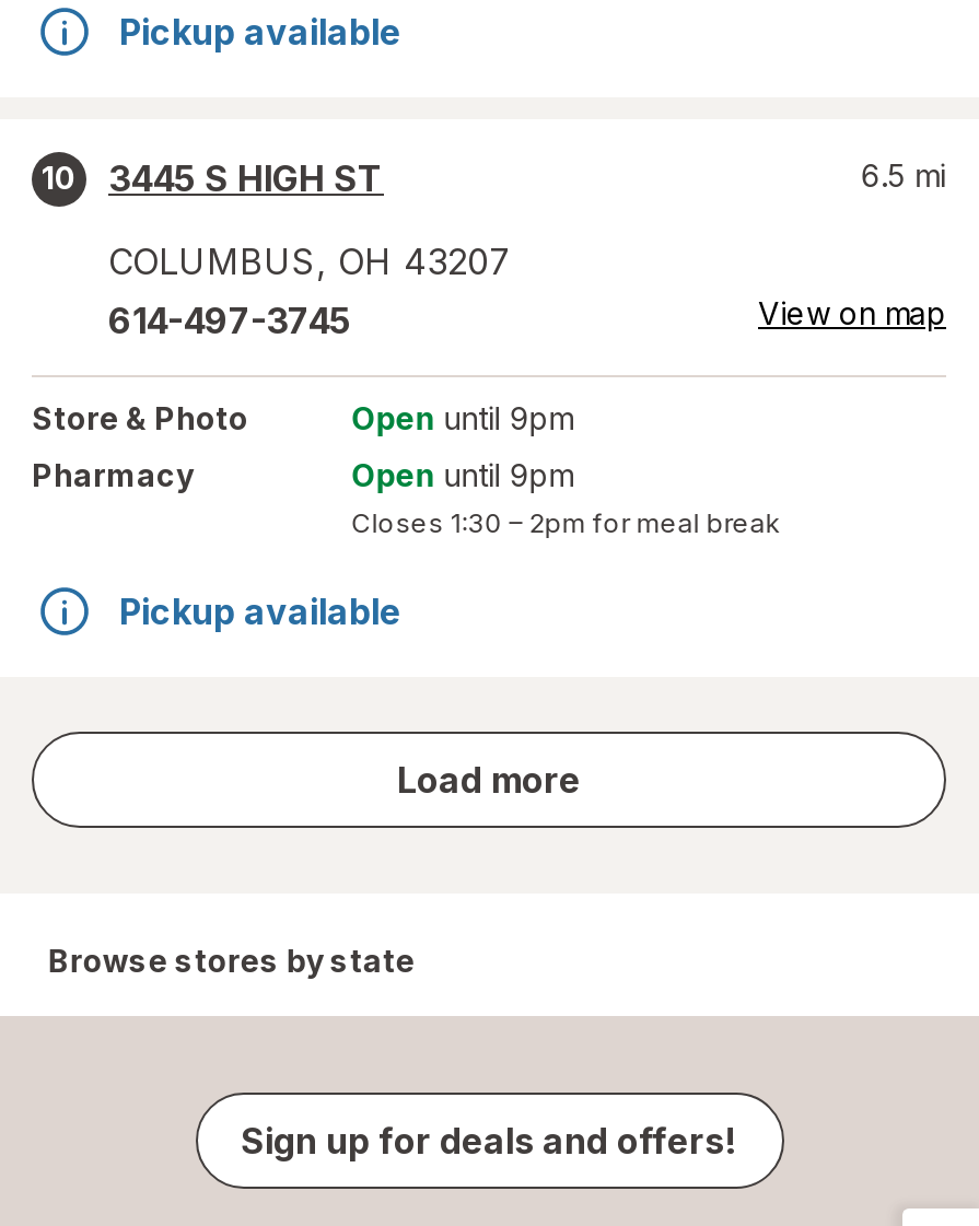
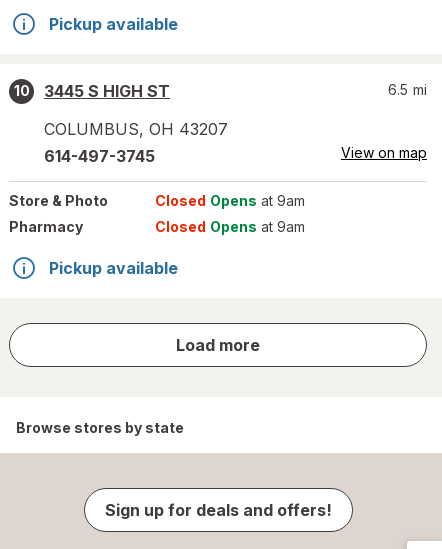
[352,399,573,436] Open until 9pm -> [155,192,305,209] Closed Opens at 9am
[352,456,781,539] Open until 9pm | Closes 1:30 – 2pm for meal break -> [155,218,305,235] Closed Opens at 9am

